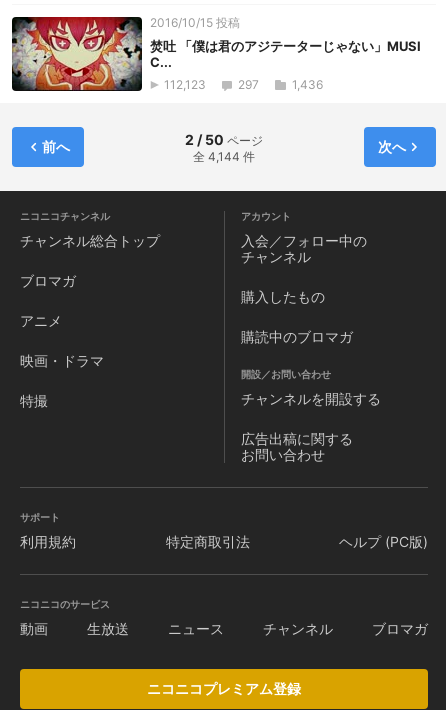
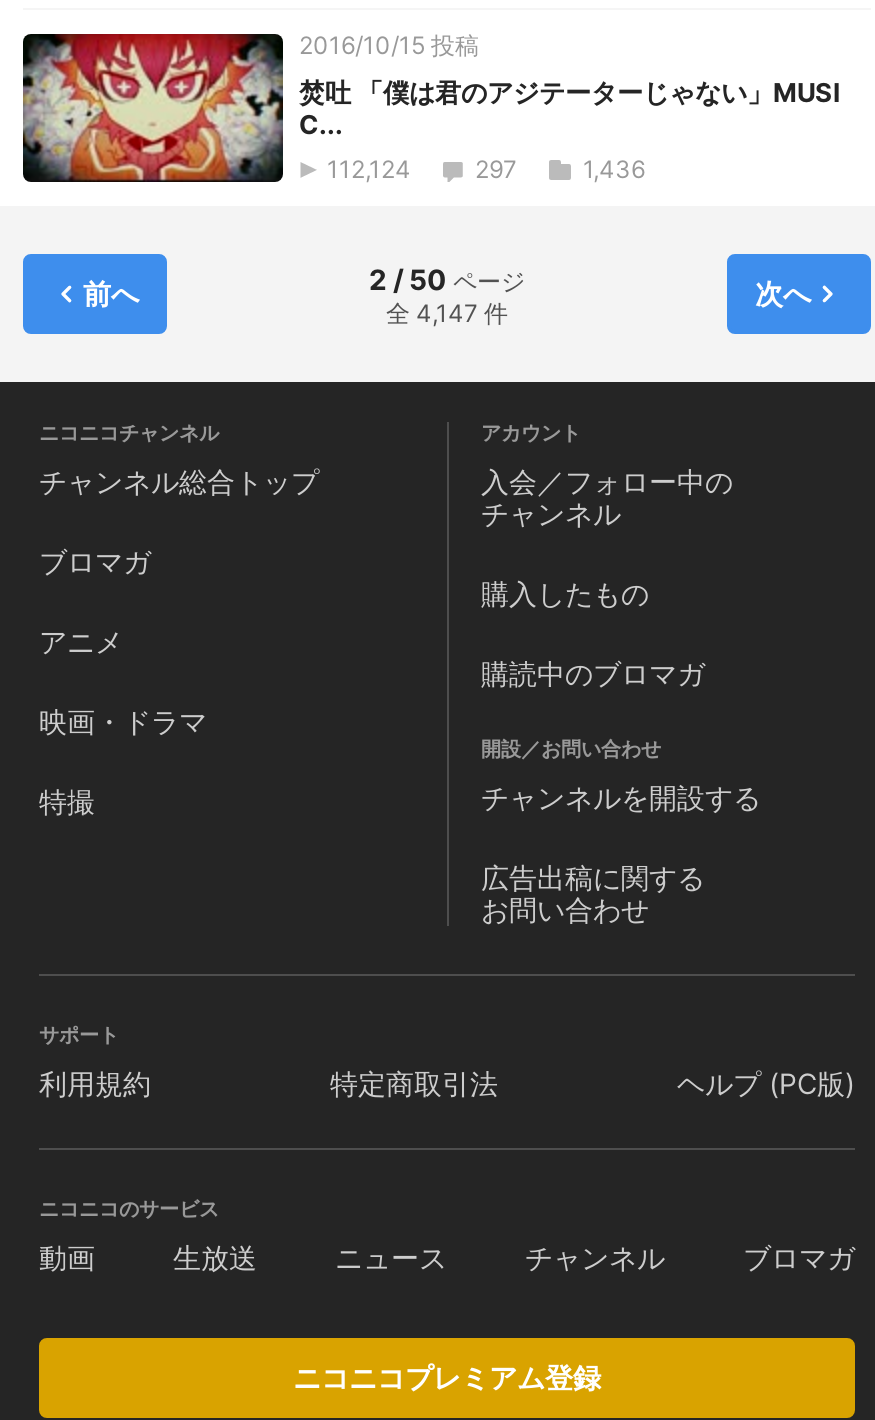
[164,77,206,92] 112,123 -> [327,154,411,184] 112,124
[193,148,255,163] 全 4,144 件 -> [386,297,508,327] 全 4,147 件

